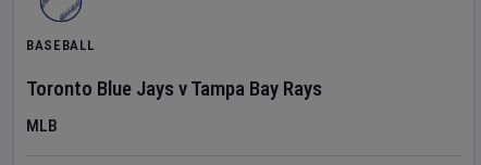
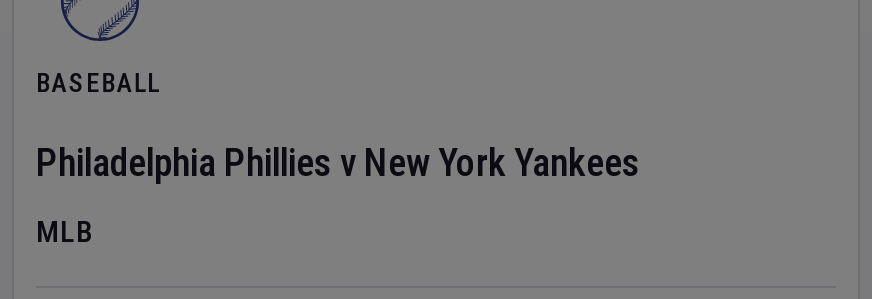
[26,76,322,101] Toronto Blue Jays v Tampa Bay Rays -> [36,140,640,186] Philadelphia Phillies v New York Yankees

